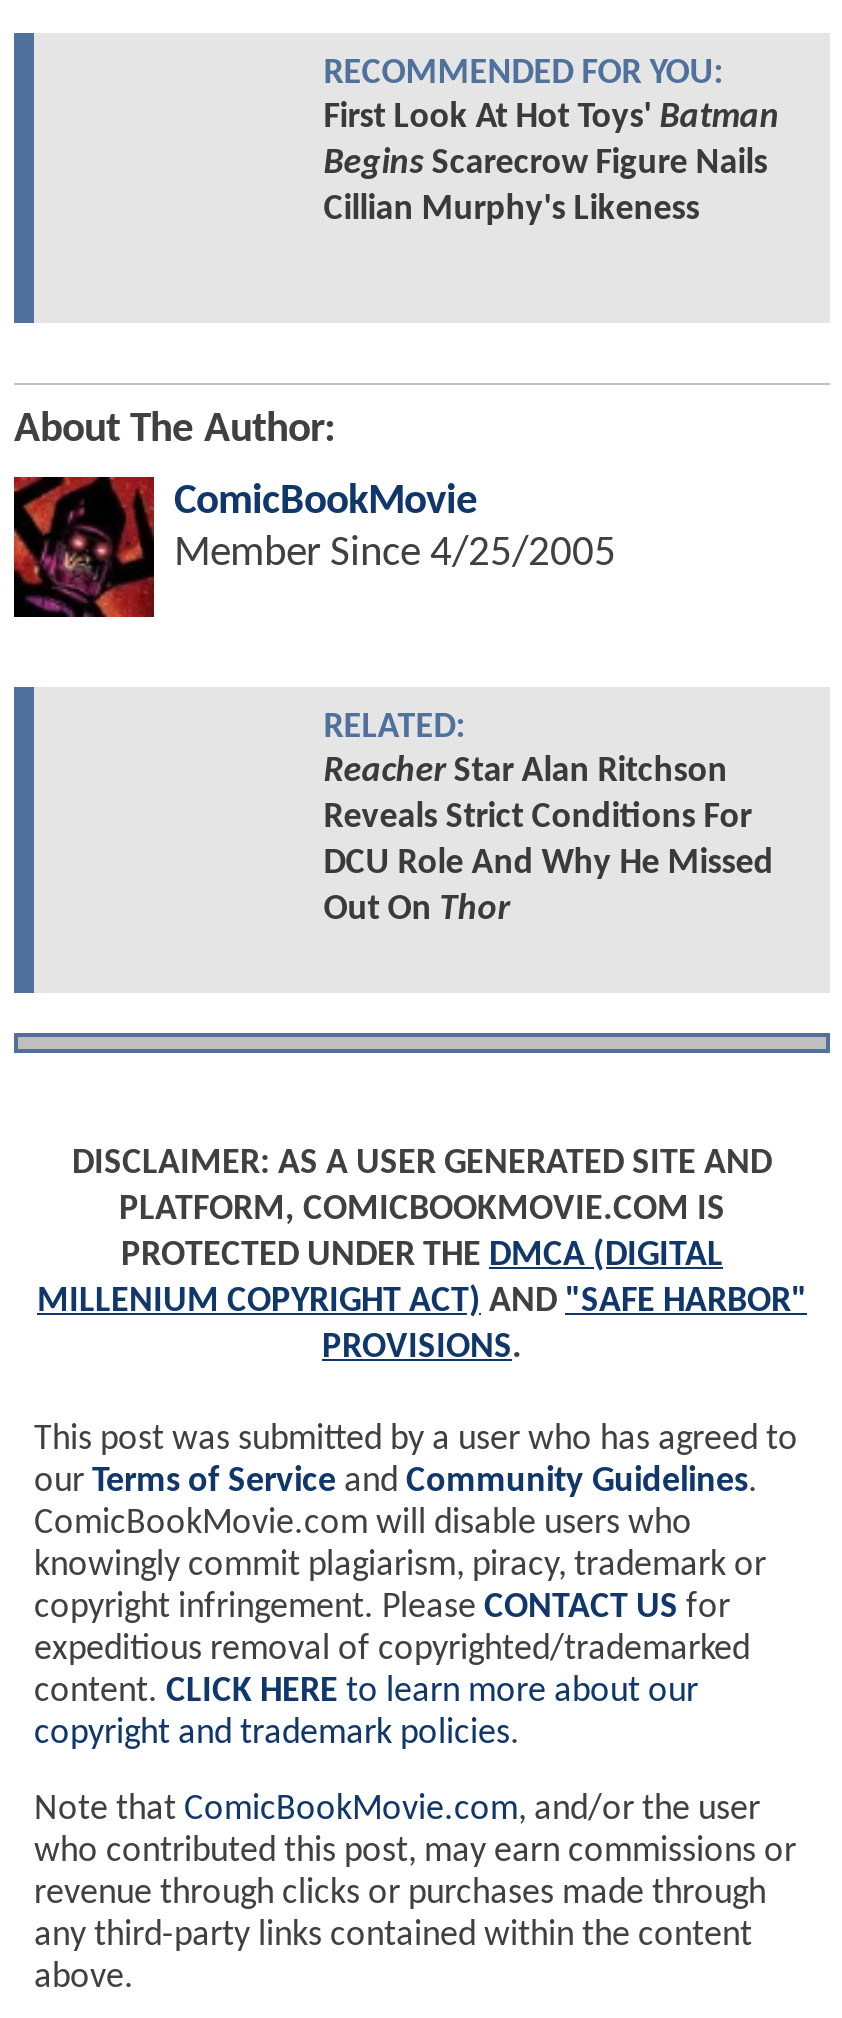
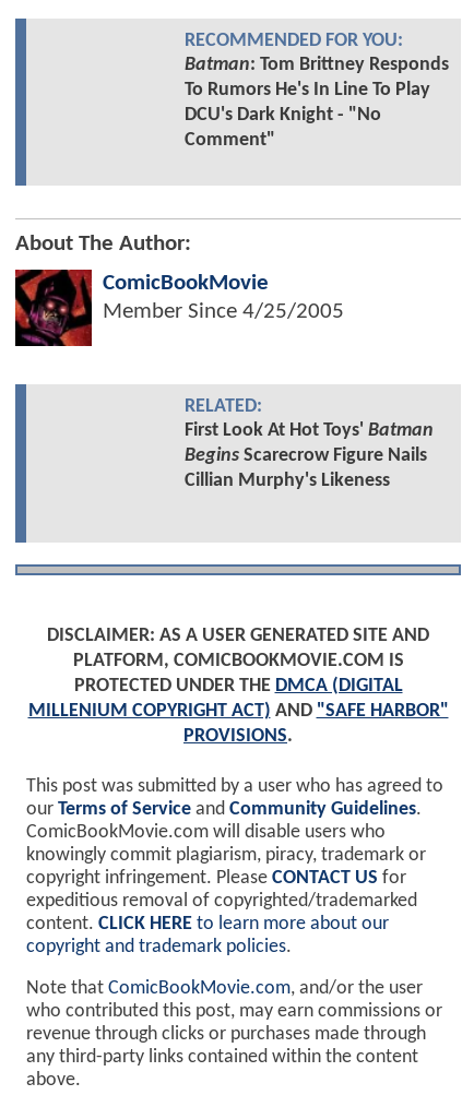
moved [323,99,779,229] -> [184,420,433,491]: First Look At Hot Toys' Batman | Begins Scarecrow Figure Nails | Cillian Murphy's Likeness
none -> [184,55,449,151] Batman: Tom Brittney Responds | To Rumors He's In Line To Play | DCU's Dark Knight - "No | Comment"
[323,752,773,928] Reacher Star Alan Ritchson | Reveals Strict Conditions For | DCU Role And Why He Missed | Out On Thor -> none

